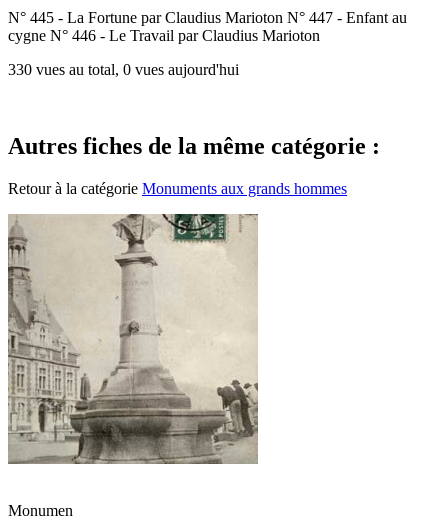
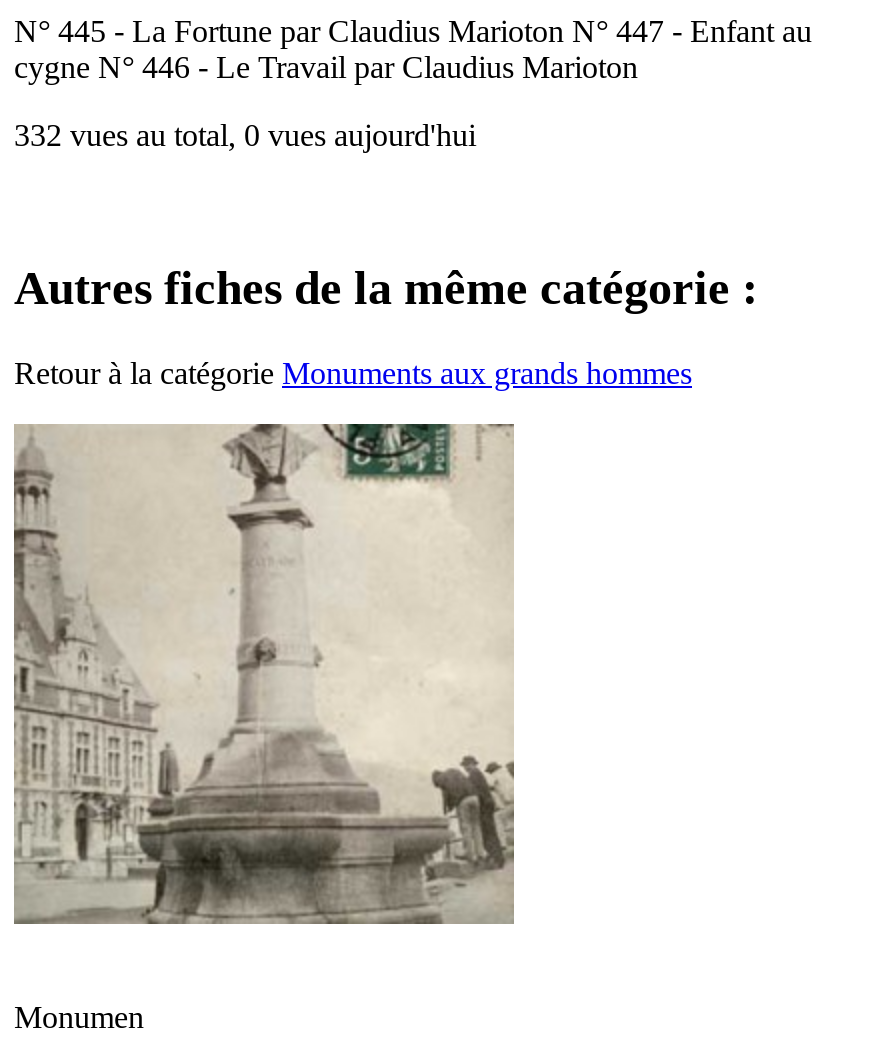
[8,61,239,78] 330 vues au total, 0 vues aujourd'hui -> [14,118,476,152] 332 vues au total, 0 vues aujourd'hui

